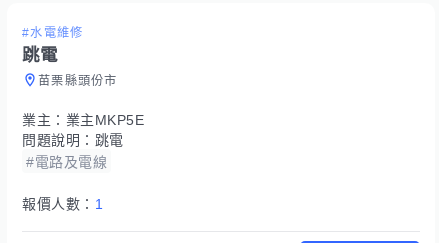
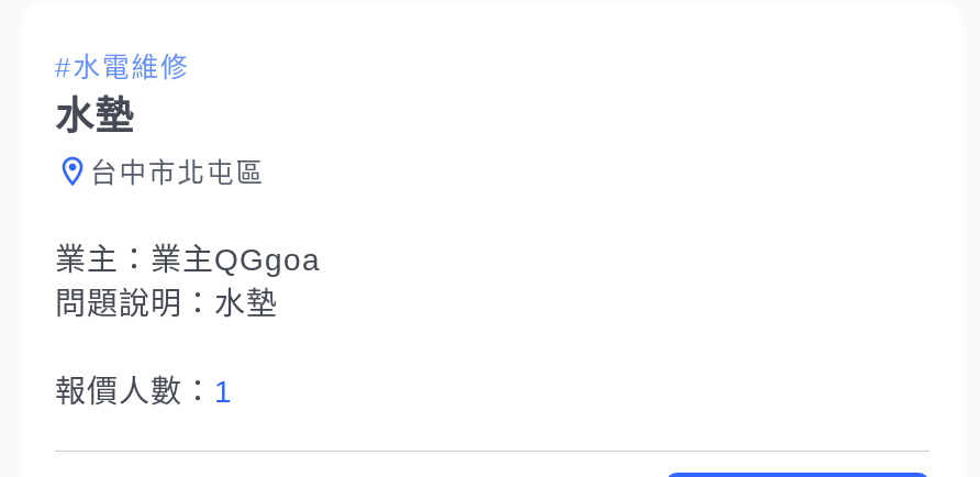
[22,45,117,88] 跳電 | 苗栗縣頭份市 -> [55,95,265,189] 水墊 | 台中市北屯區
[22,112,144,170] 業主：業主MKP5E | 問題說明：跳電 | #電路及電線 -> [55,242,321,321] 業主：業主QGgoa | 問題說明：水墊

